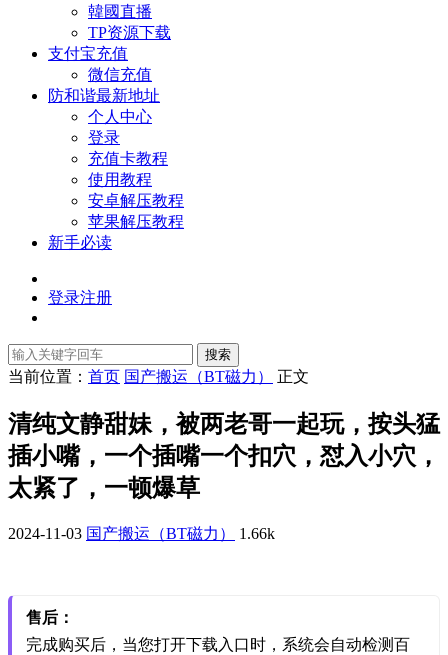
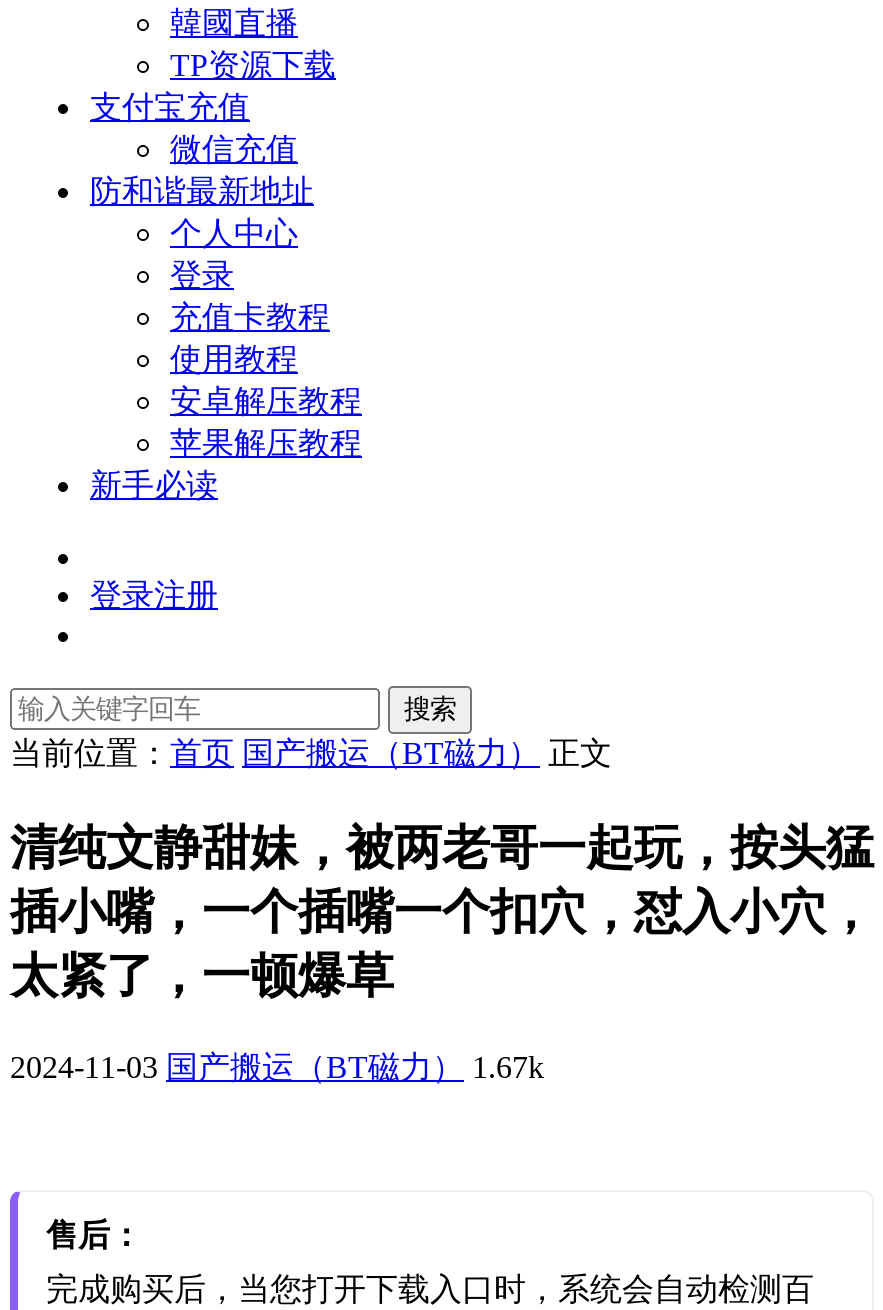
[8,525,275,542] 2024-11-03 国产搬运（BT磁力） 1.66k -> [10,1050,544,1084] 2024-11-03 国产搬运（BT磁力） 1.67k

